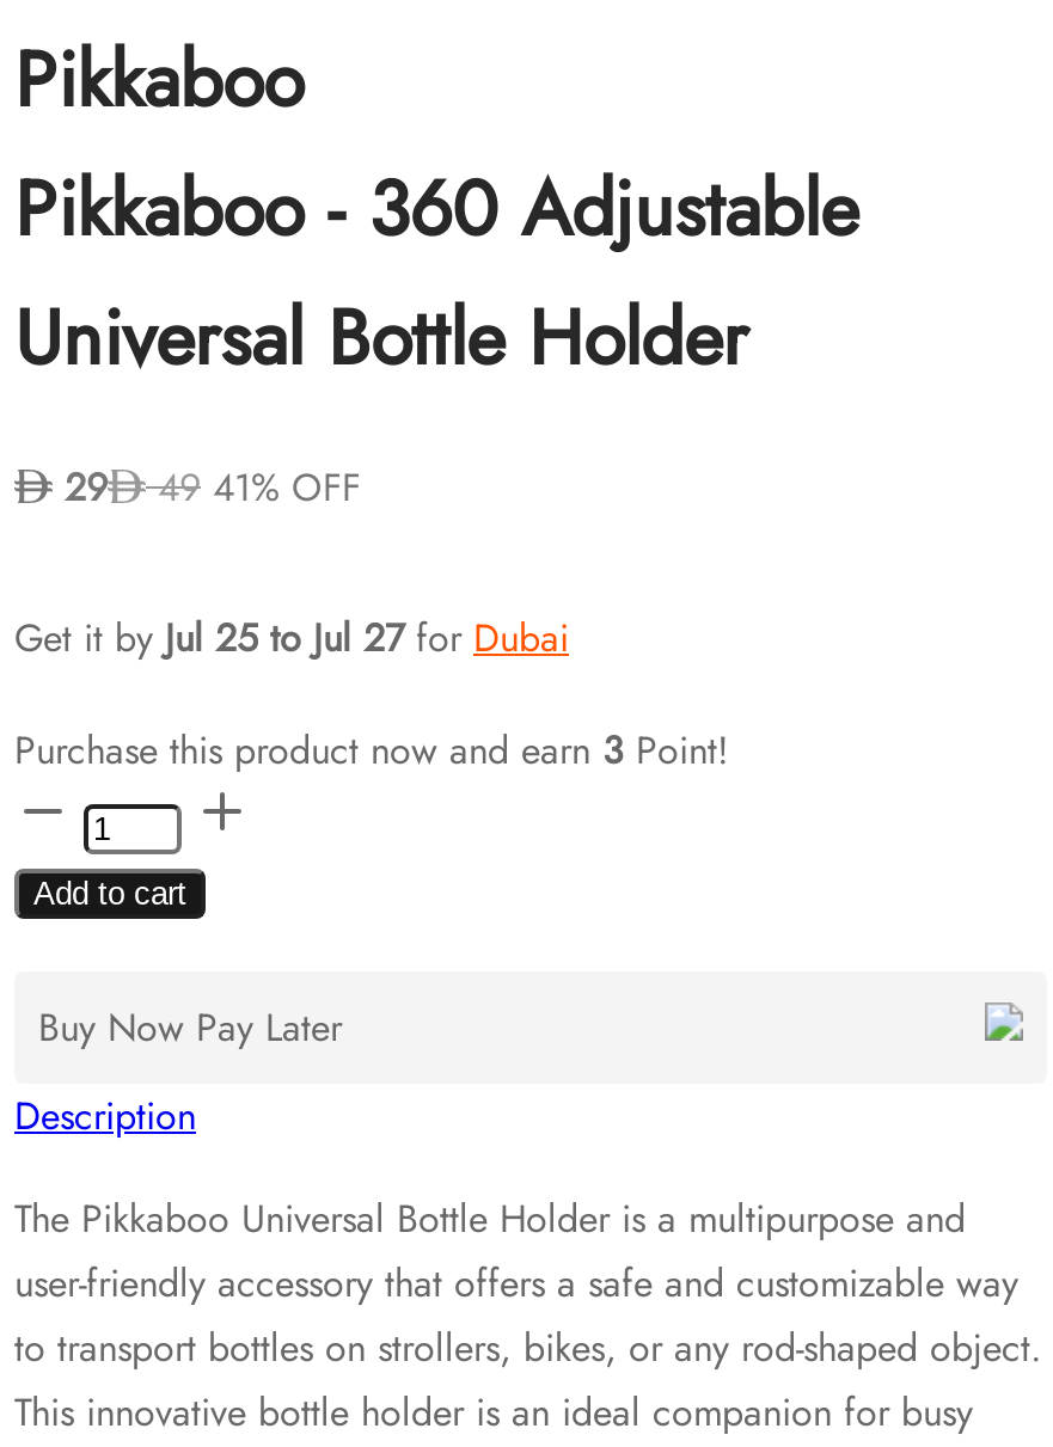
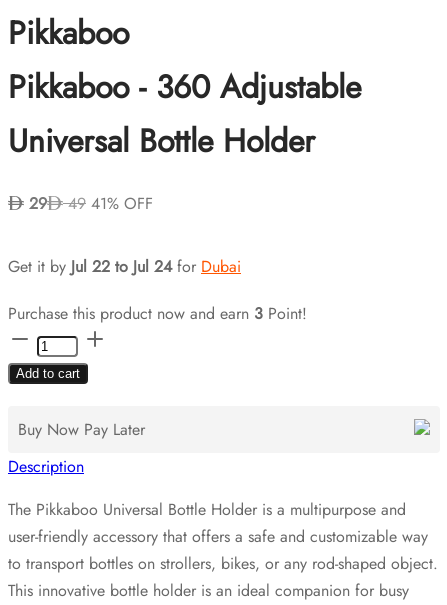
[14,610,569,665] Get it by Jul 25 to Jul 27 for Dubai -> [8,255,241,278] Get it by Jul 22 to Jul 24 for Dubai

